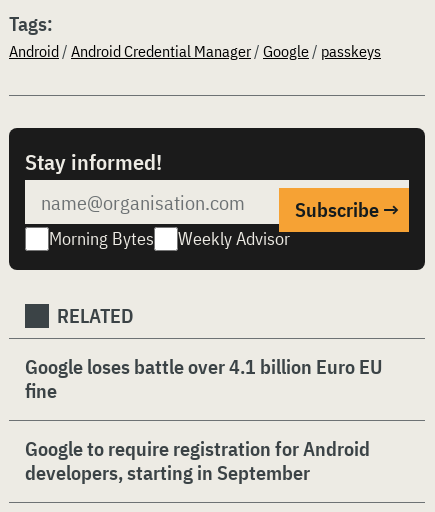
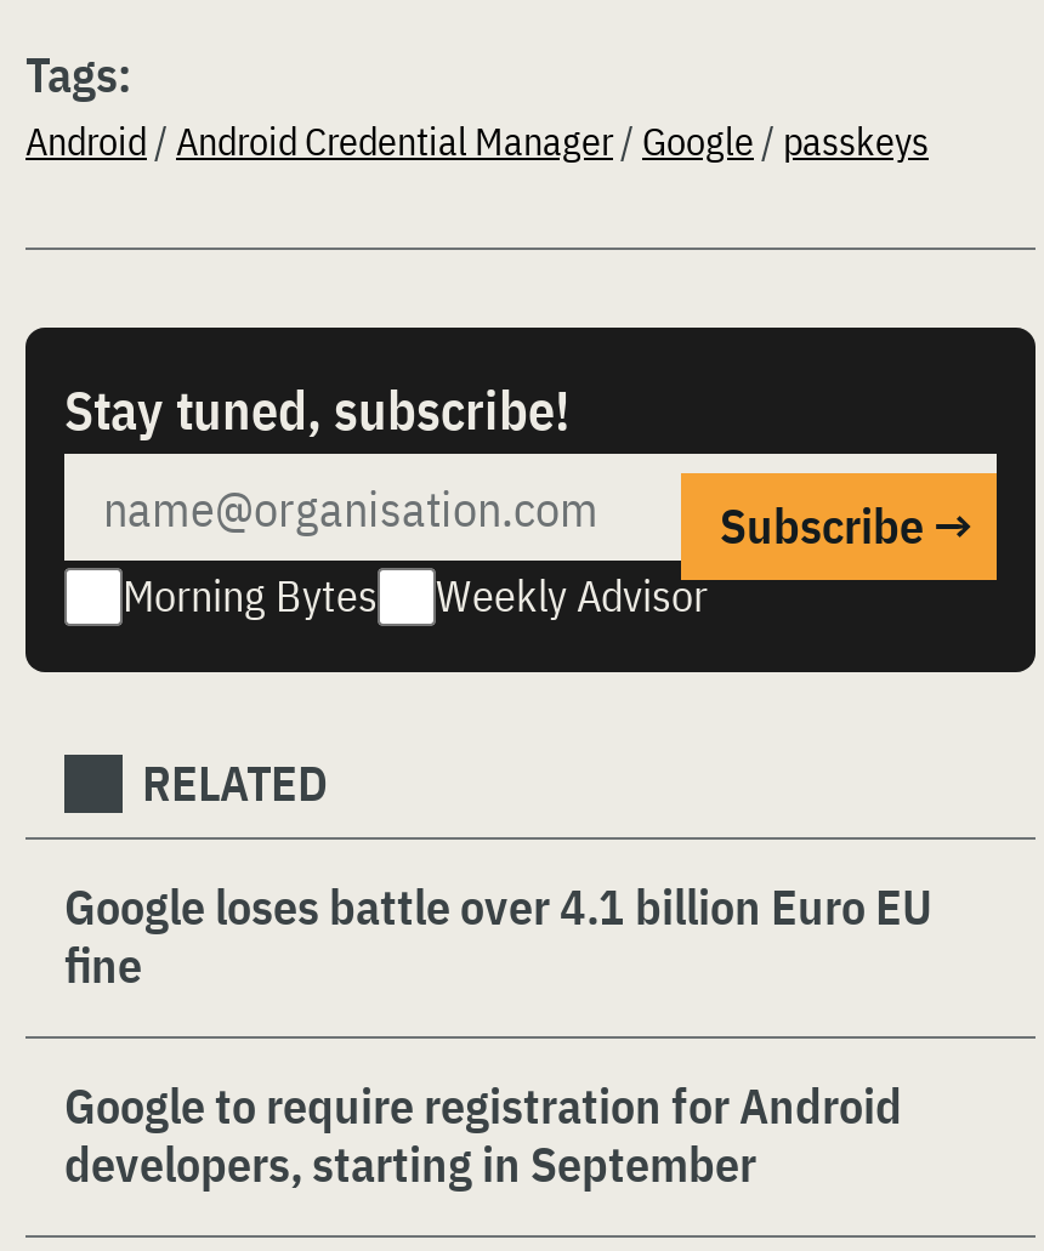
[25,147,162,176] Stay informed! -> [64,374,569,444] Stay tuned, subscribe!

